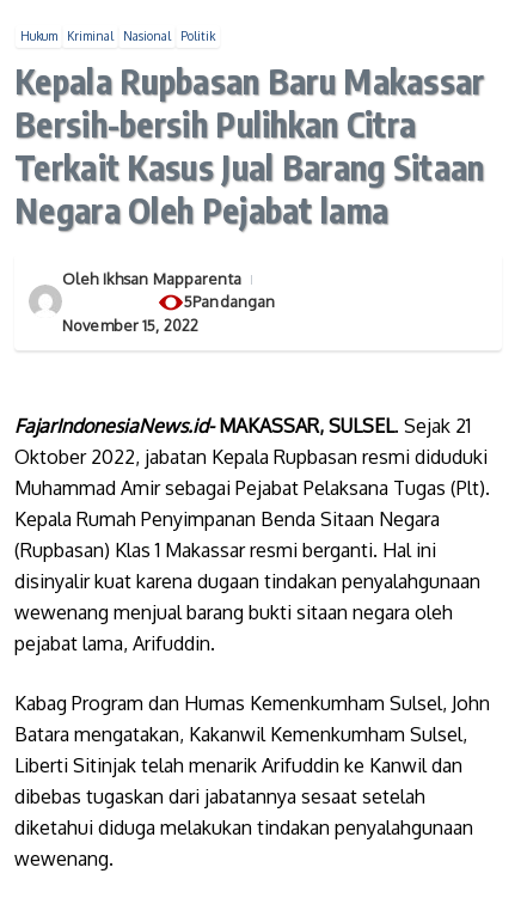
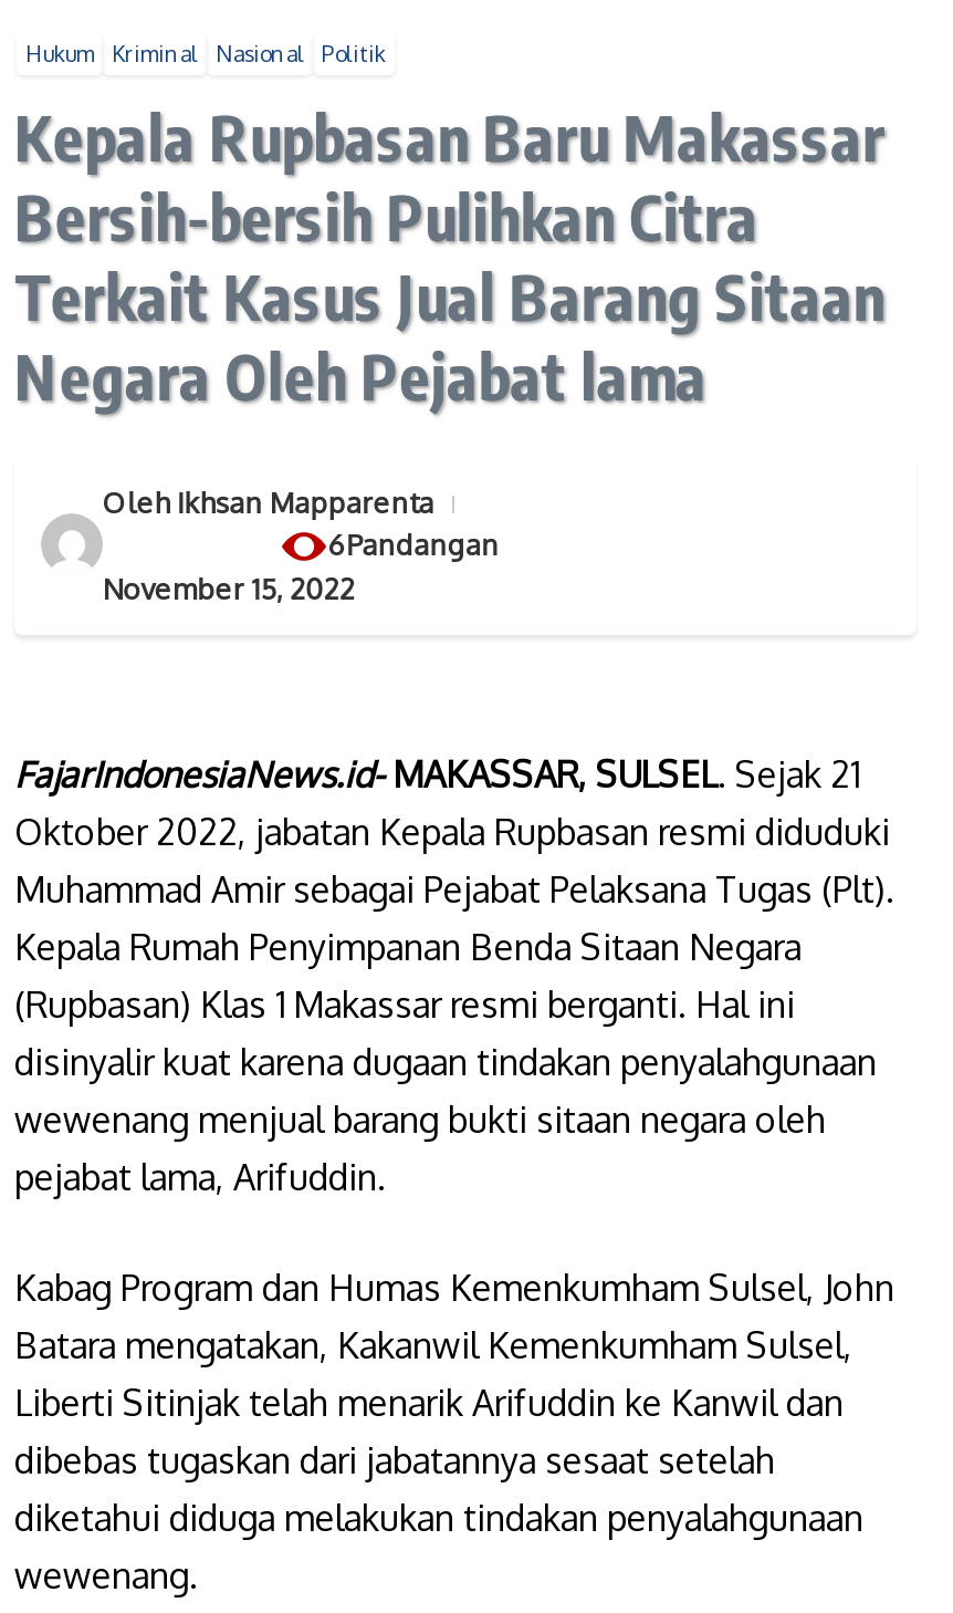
[184,292,275,311] 5Pandangan -> [328,527,499,563] 6Pandangan

